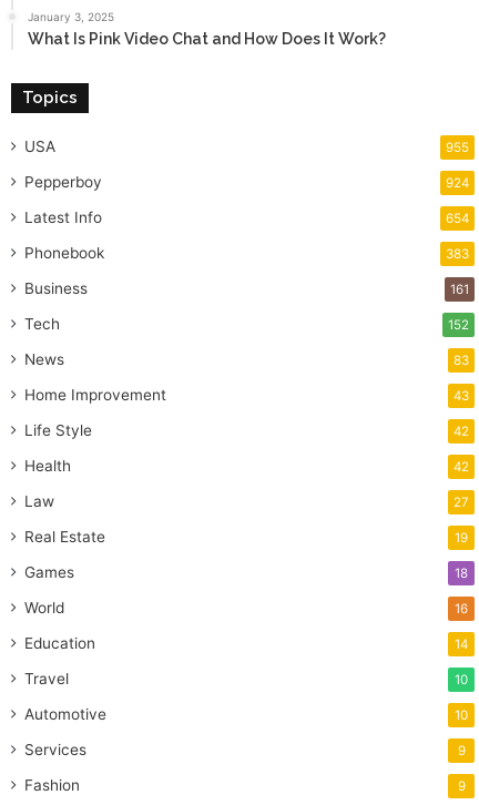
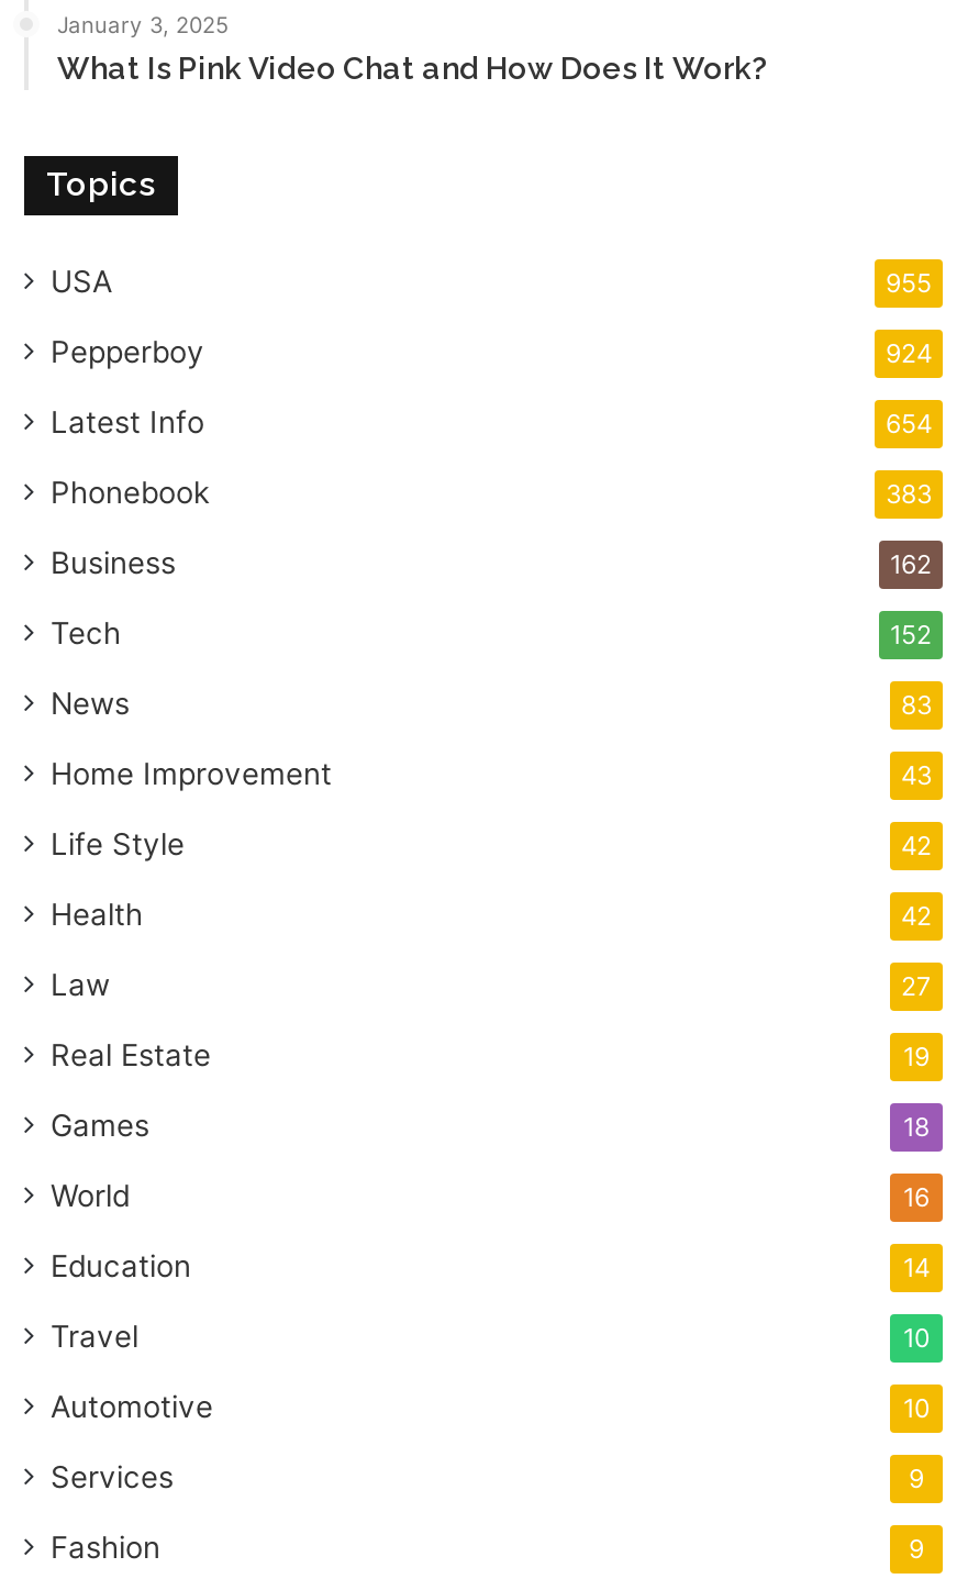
[450,282,469,297] 161 -> [890,549,932,580] 162

